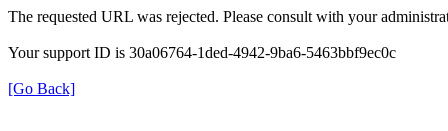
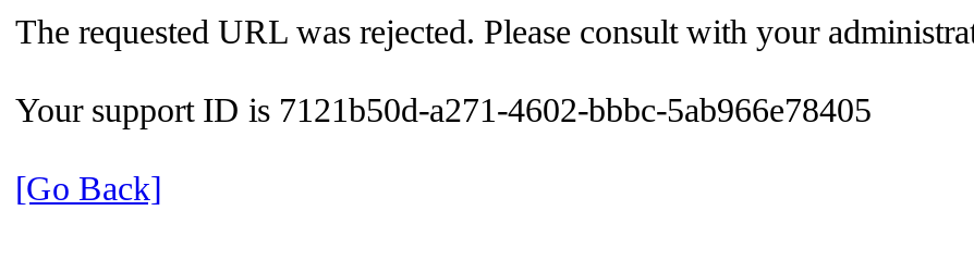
[8,44,396,61] Your support ID is 30a06764-1ded-4942-9ba6-5463bbf9ec0c -> [15,91,872,128] Your support ID is 7121b50d-a271-4602-bbbc-5ab966e78405

